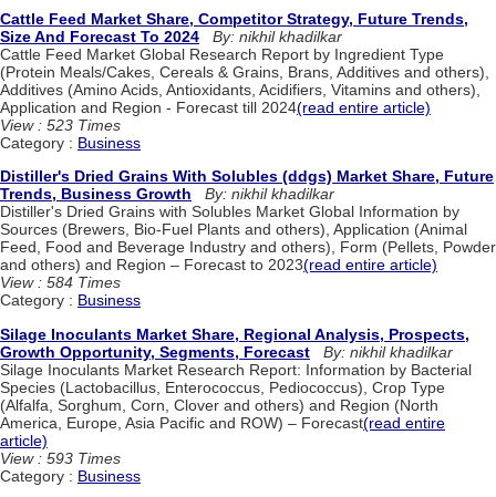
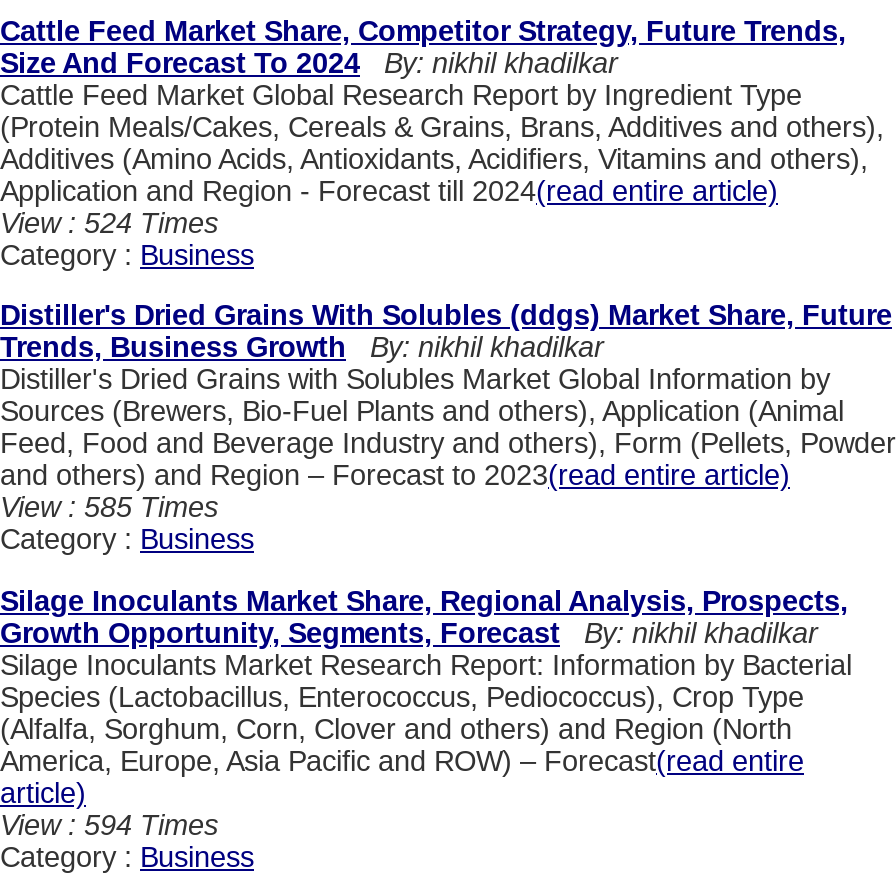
[0,116,121,134] View : 523 Times -> [0,207,218,239] View : 524 Times
[0,274,121,291] View : 584 Times -> [0,492,218,524] View : 585 Times
[0,449,121,467] View : 593 Times -> [0,808,218,840] View : 594 Times

